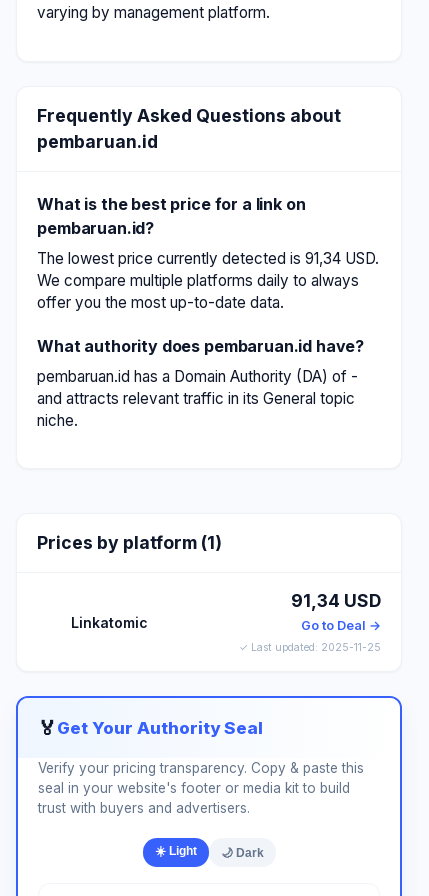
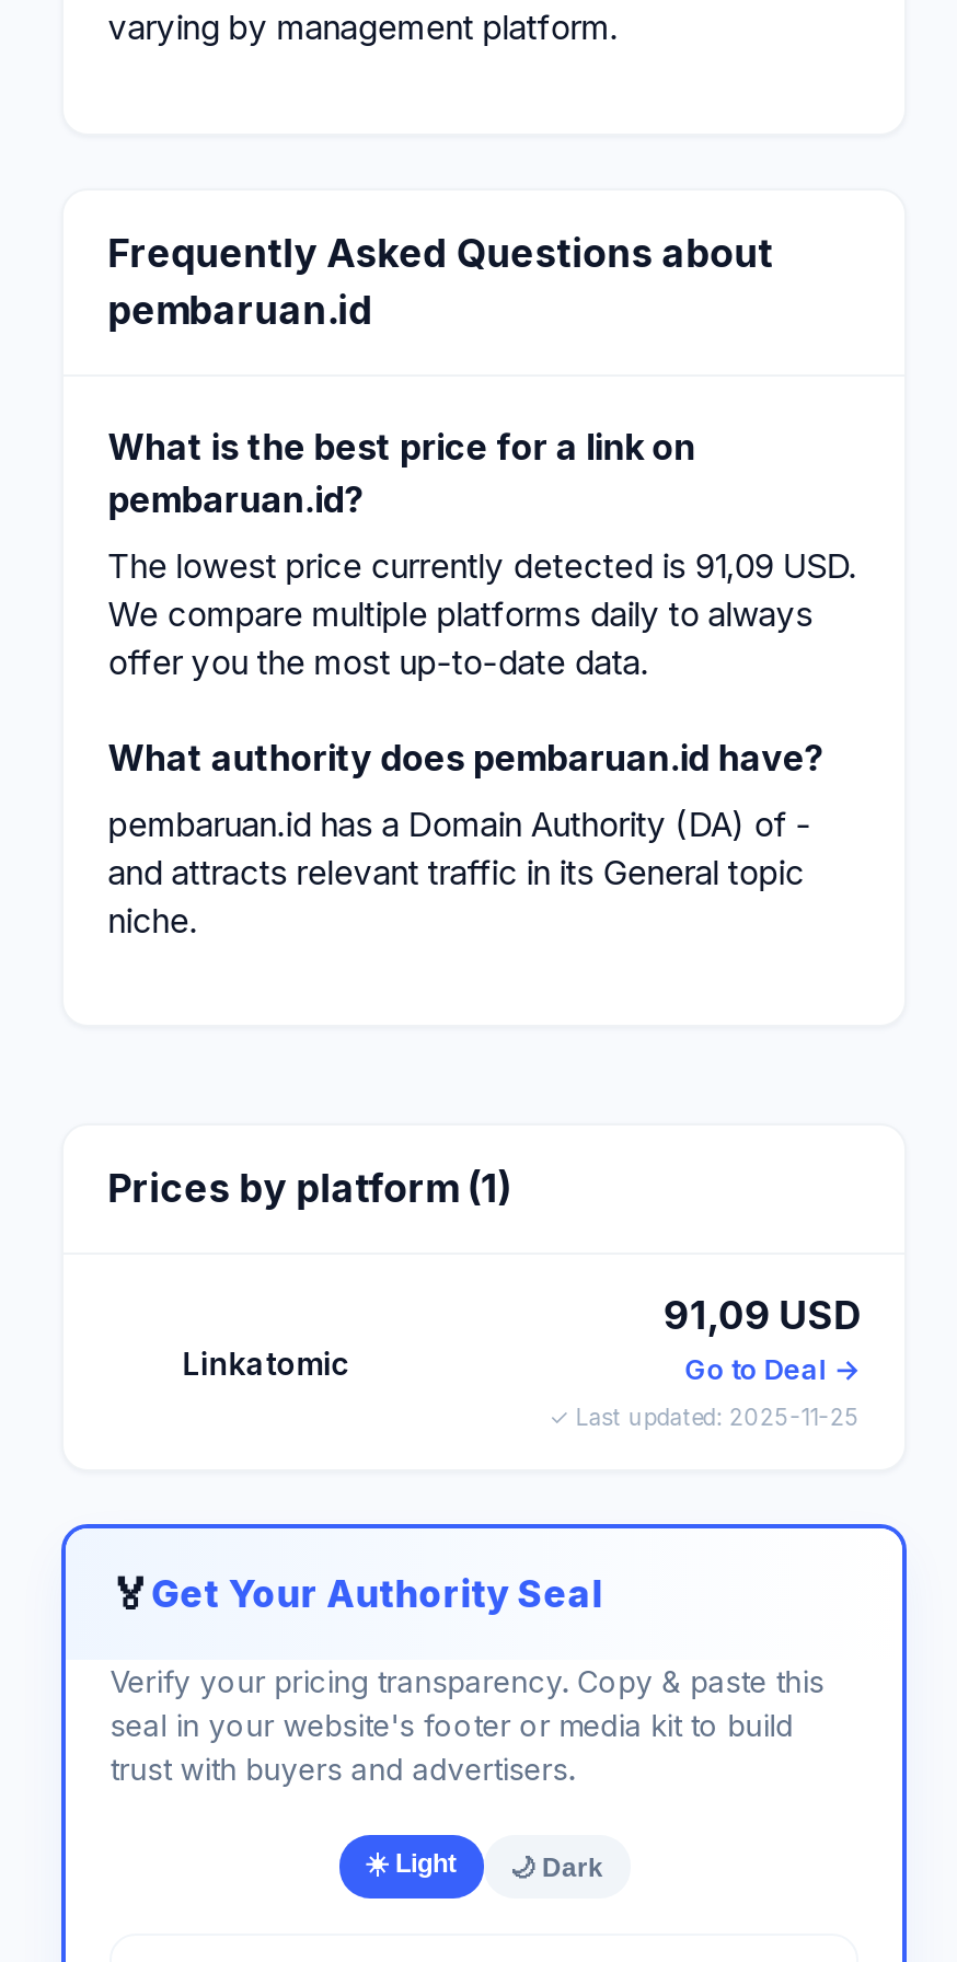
[37,249,379,268] The lowest price currently detected is 91,34 USD. -> [108,545,857,587] The lowest price currently detected is 91,09 USD.
[291,590,381,611] 91,34 USD -> [663,1292,860,1338] 91,09 USD

